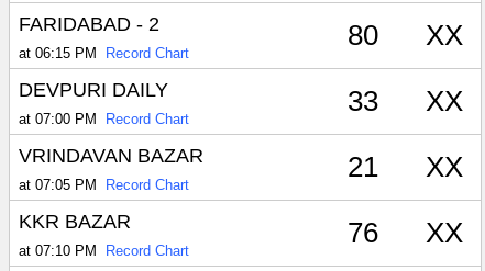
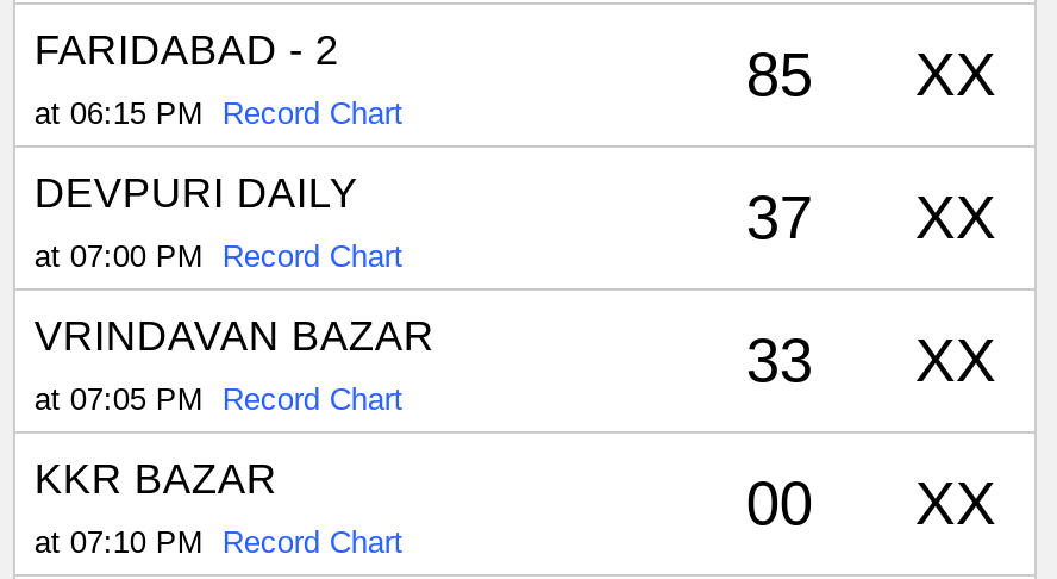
[347,20,463,50] 80 XX -> [746,41,996,107] 85 XX
[347,86,463,116] 33 XX -> [746,183,996,250] 37 XX
[347,151,463,182] 21 XX -> [746,326,996,393] 33 XX
[347,217,463,248] 76 XX -> [746,469,996,536] 00 XX

